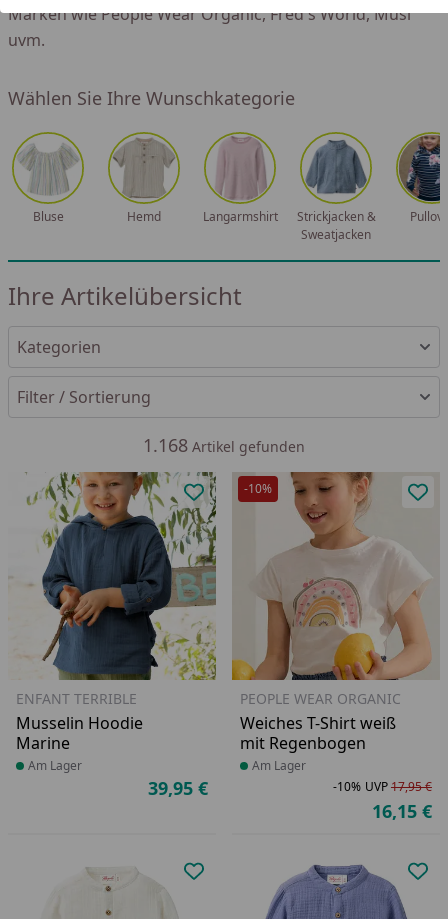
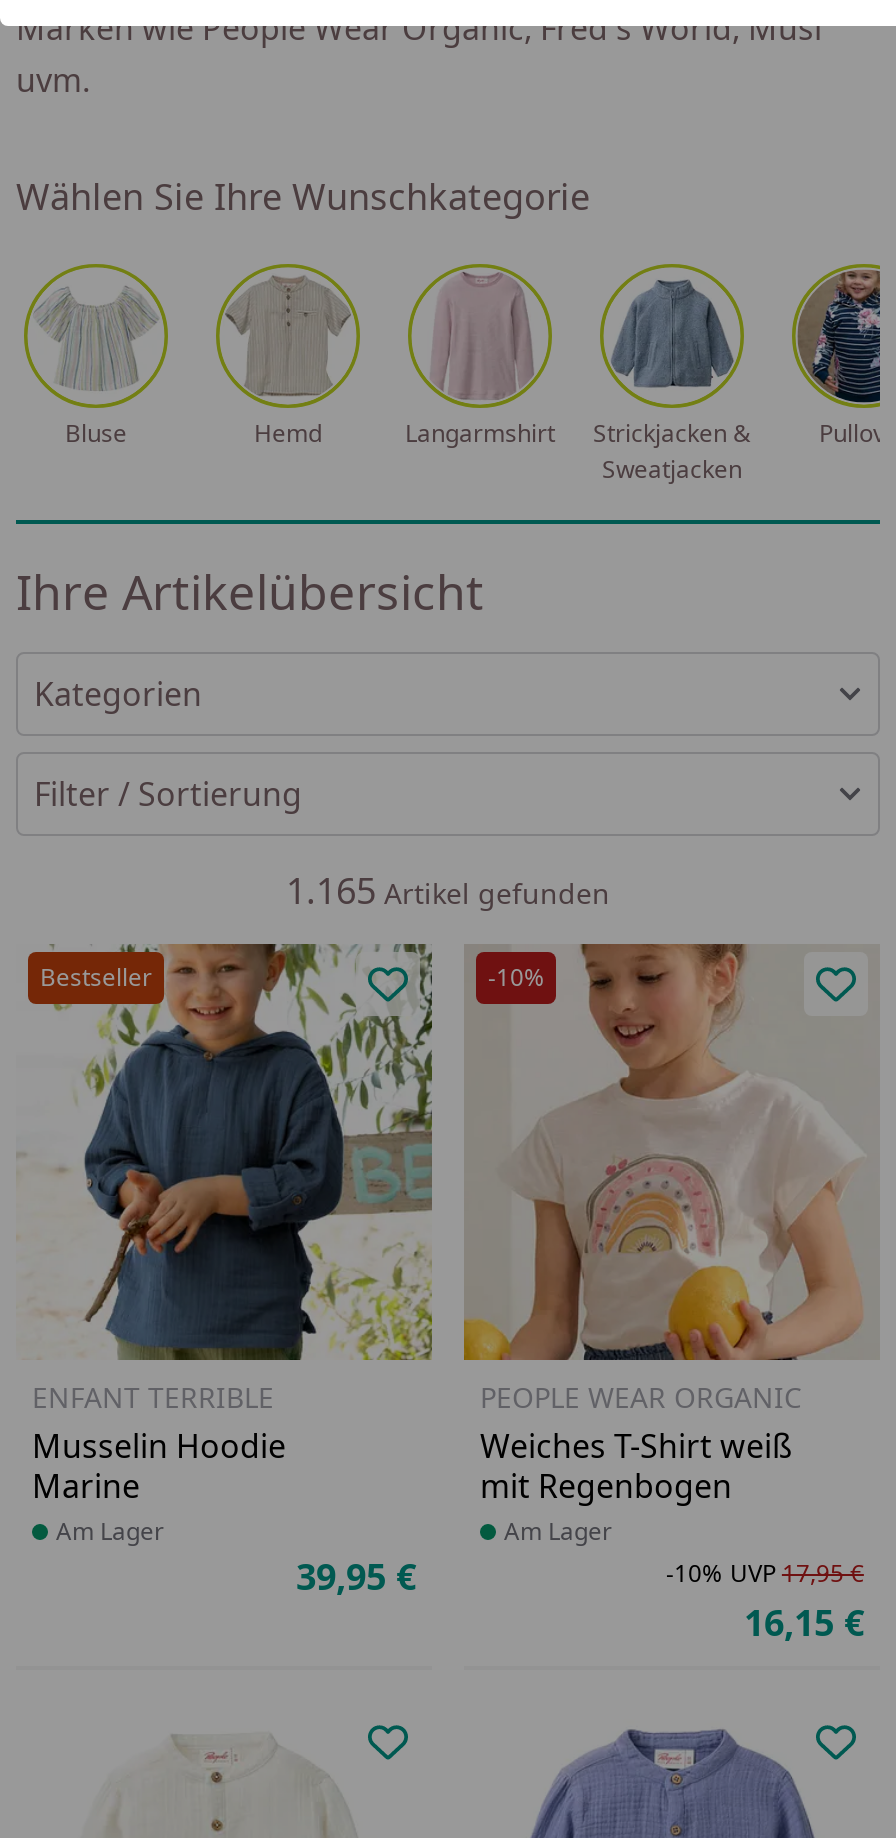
[143,433,305,457] 1.168 Artikel gefunden -> [40,866,610,994] 1.165 Artikel gefunden | Bestseller

